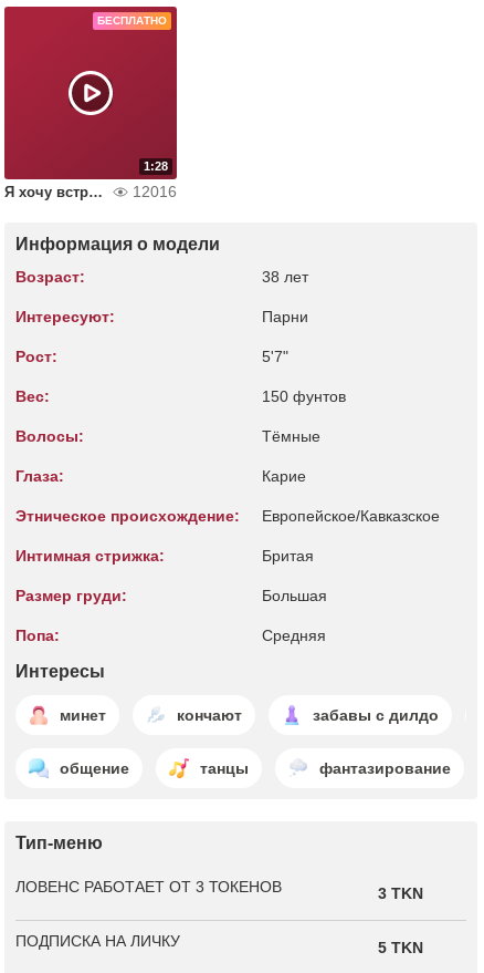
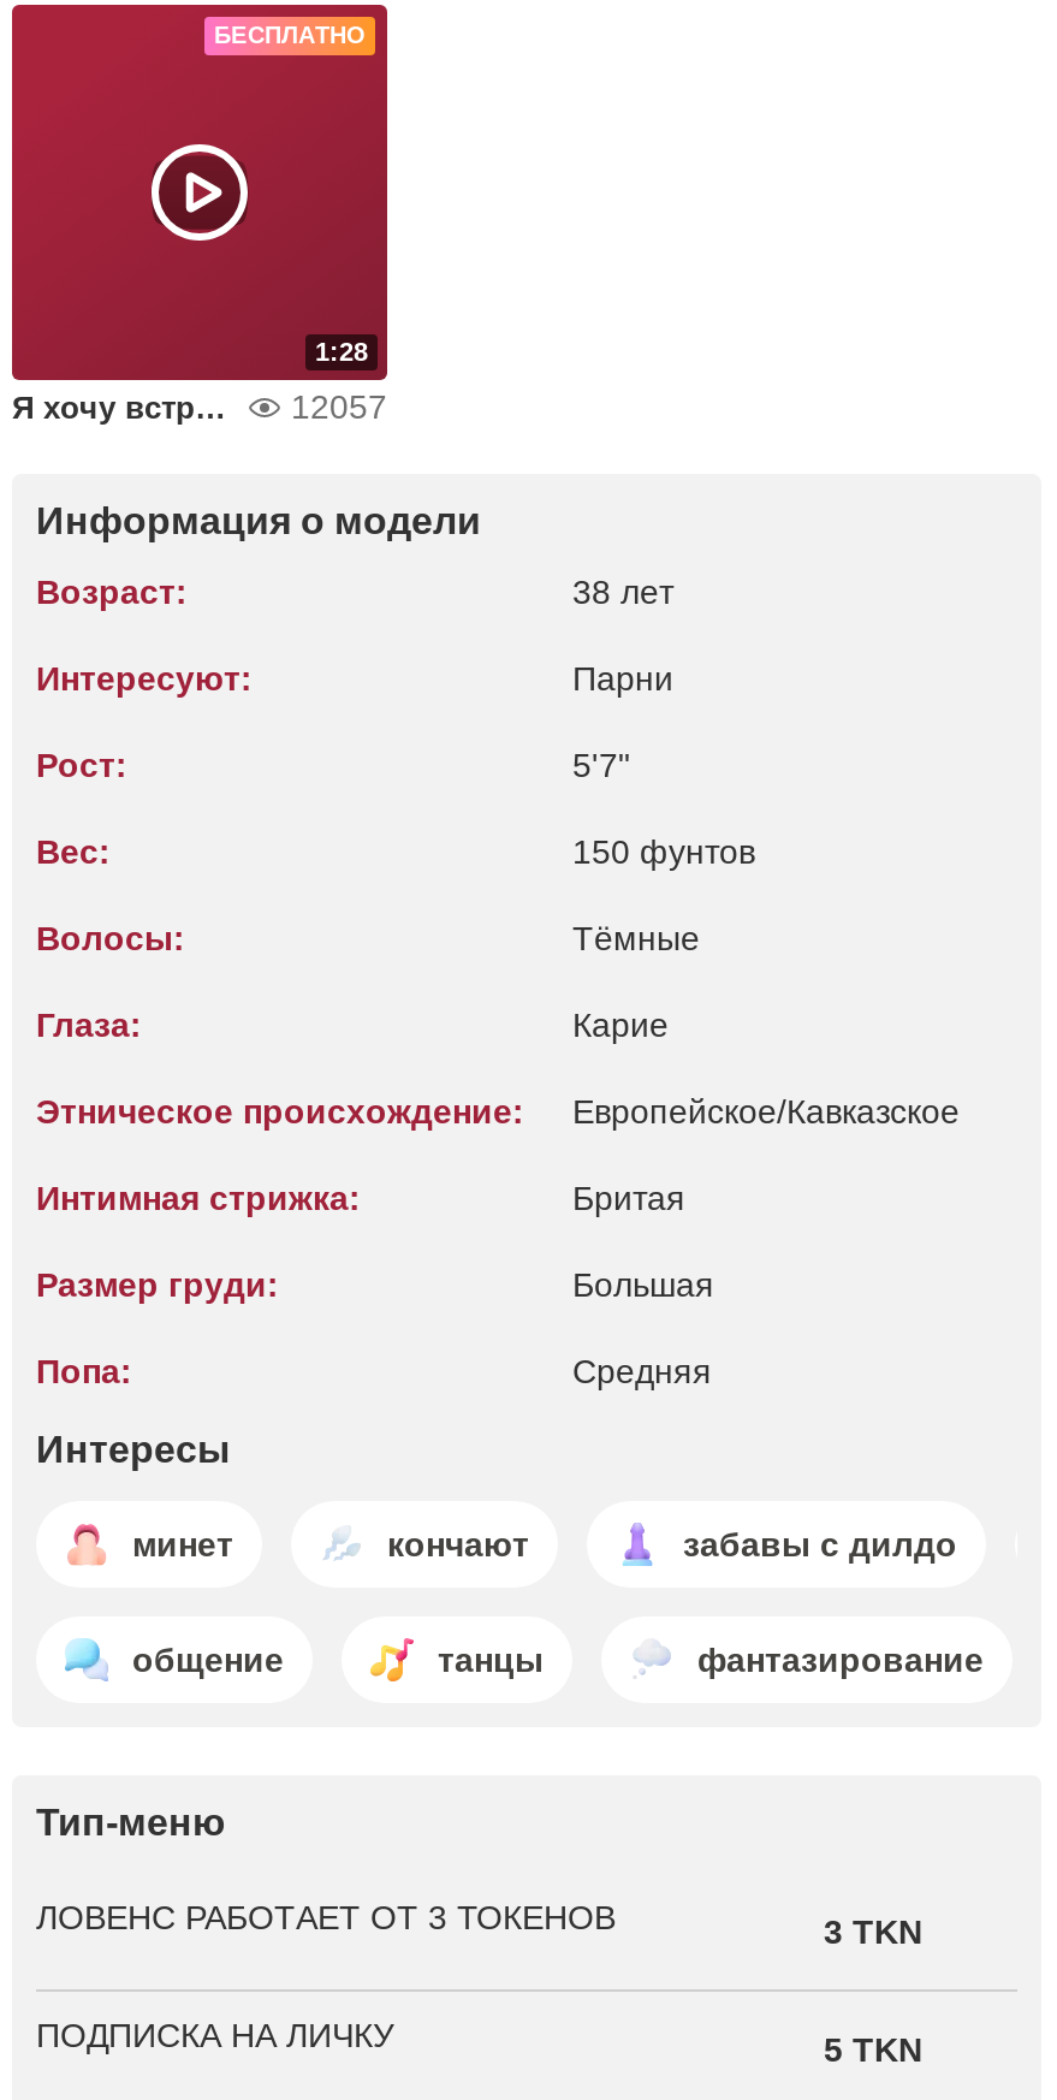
[133,183,177,200] 12016 -> [291,387,387,426] 12057

